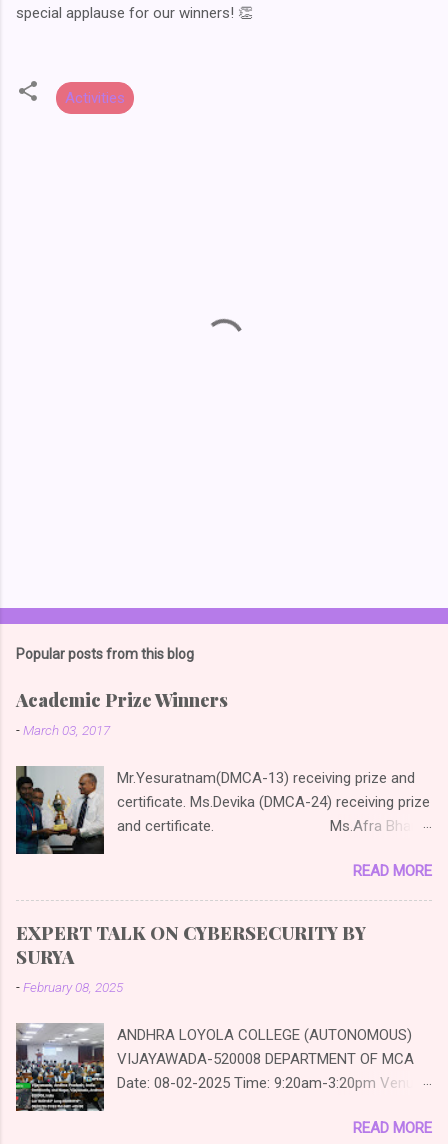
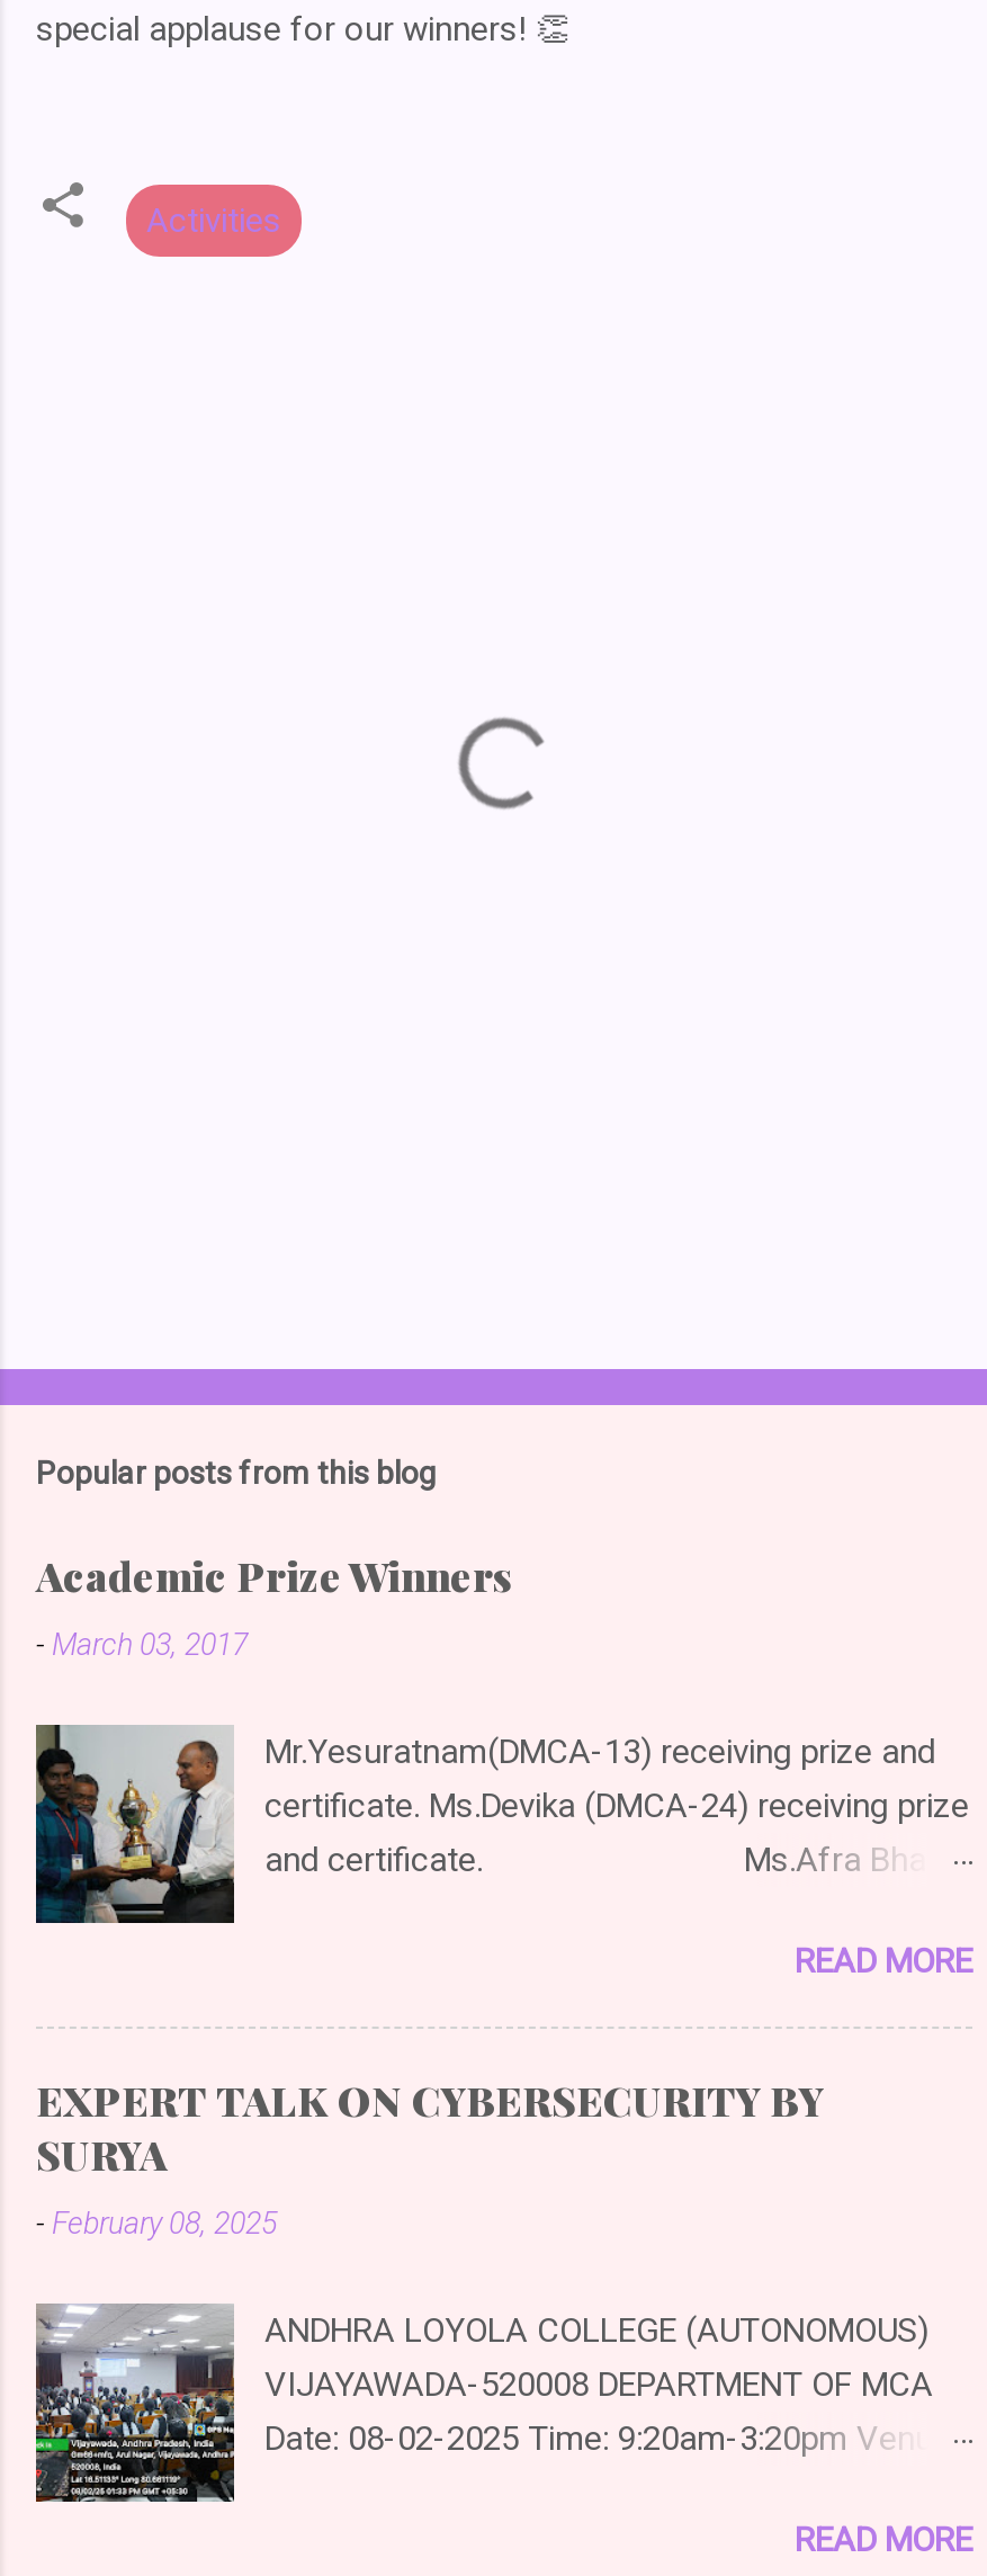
none -> [457,732,533,811] [image]

